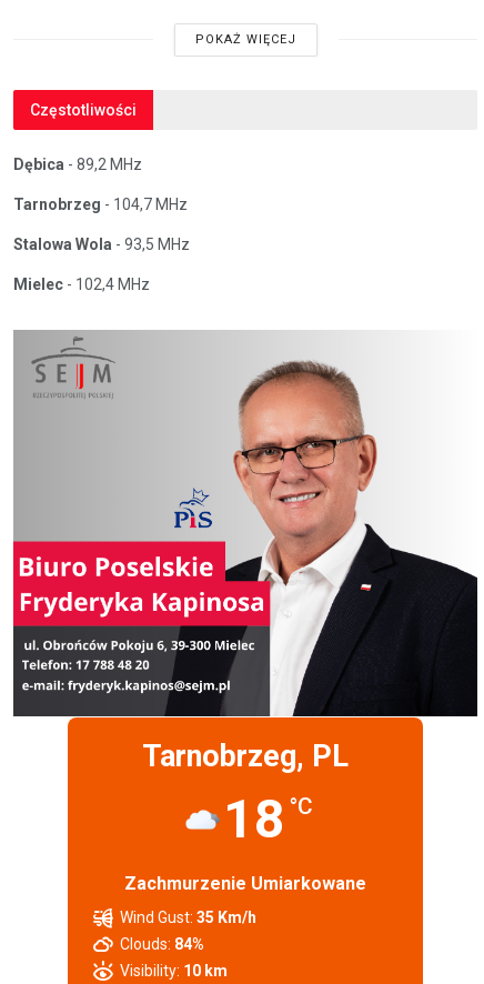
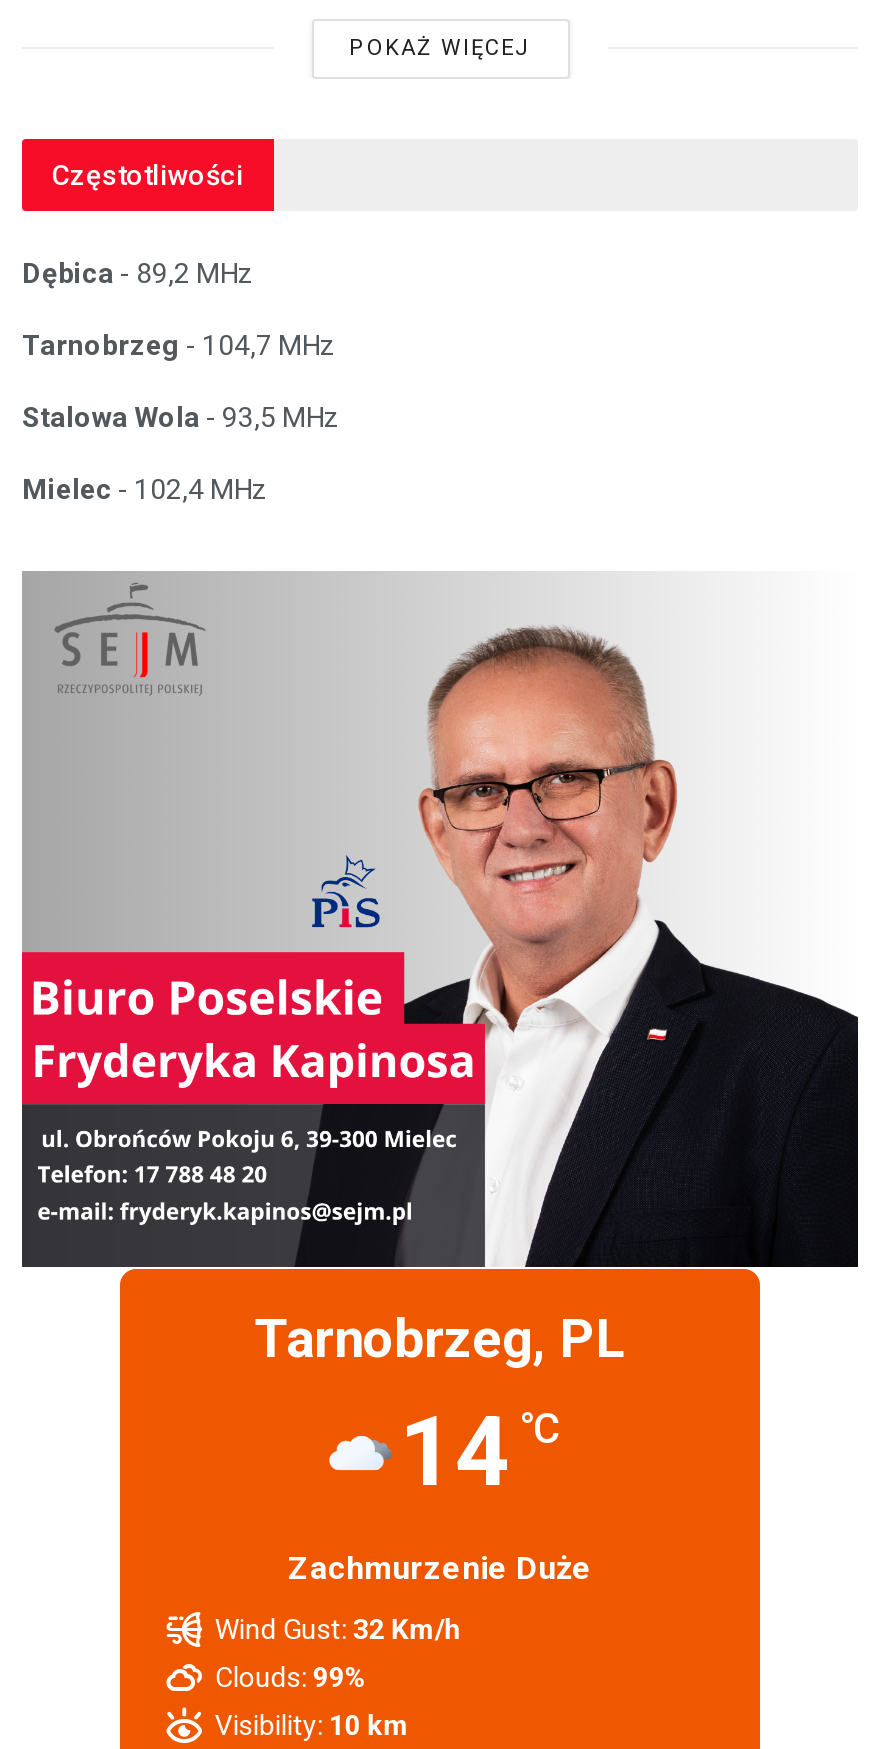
[223,787,312,851] 18 °C -> [399,1395,561,1509] 14 °C
[124,873,366,894] Zachmurzenie Umiarkowane -> [288,1549,592,1587] Zachmurzenie Duże
[120,908,257,926] Wind Gust: 35 Km/h -> [215,1613,461,1645] Wind Gust: 32 Km/h
[120,935,205,953] Clouds: 84% -> [215,1661,367,1693] Clouds: 99%

